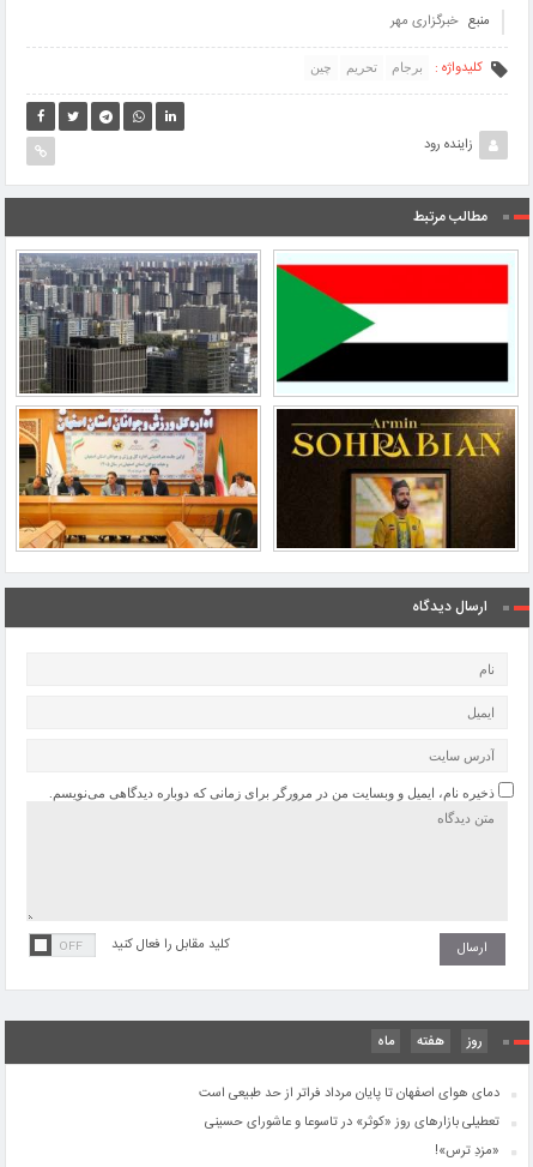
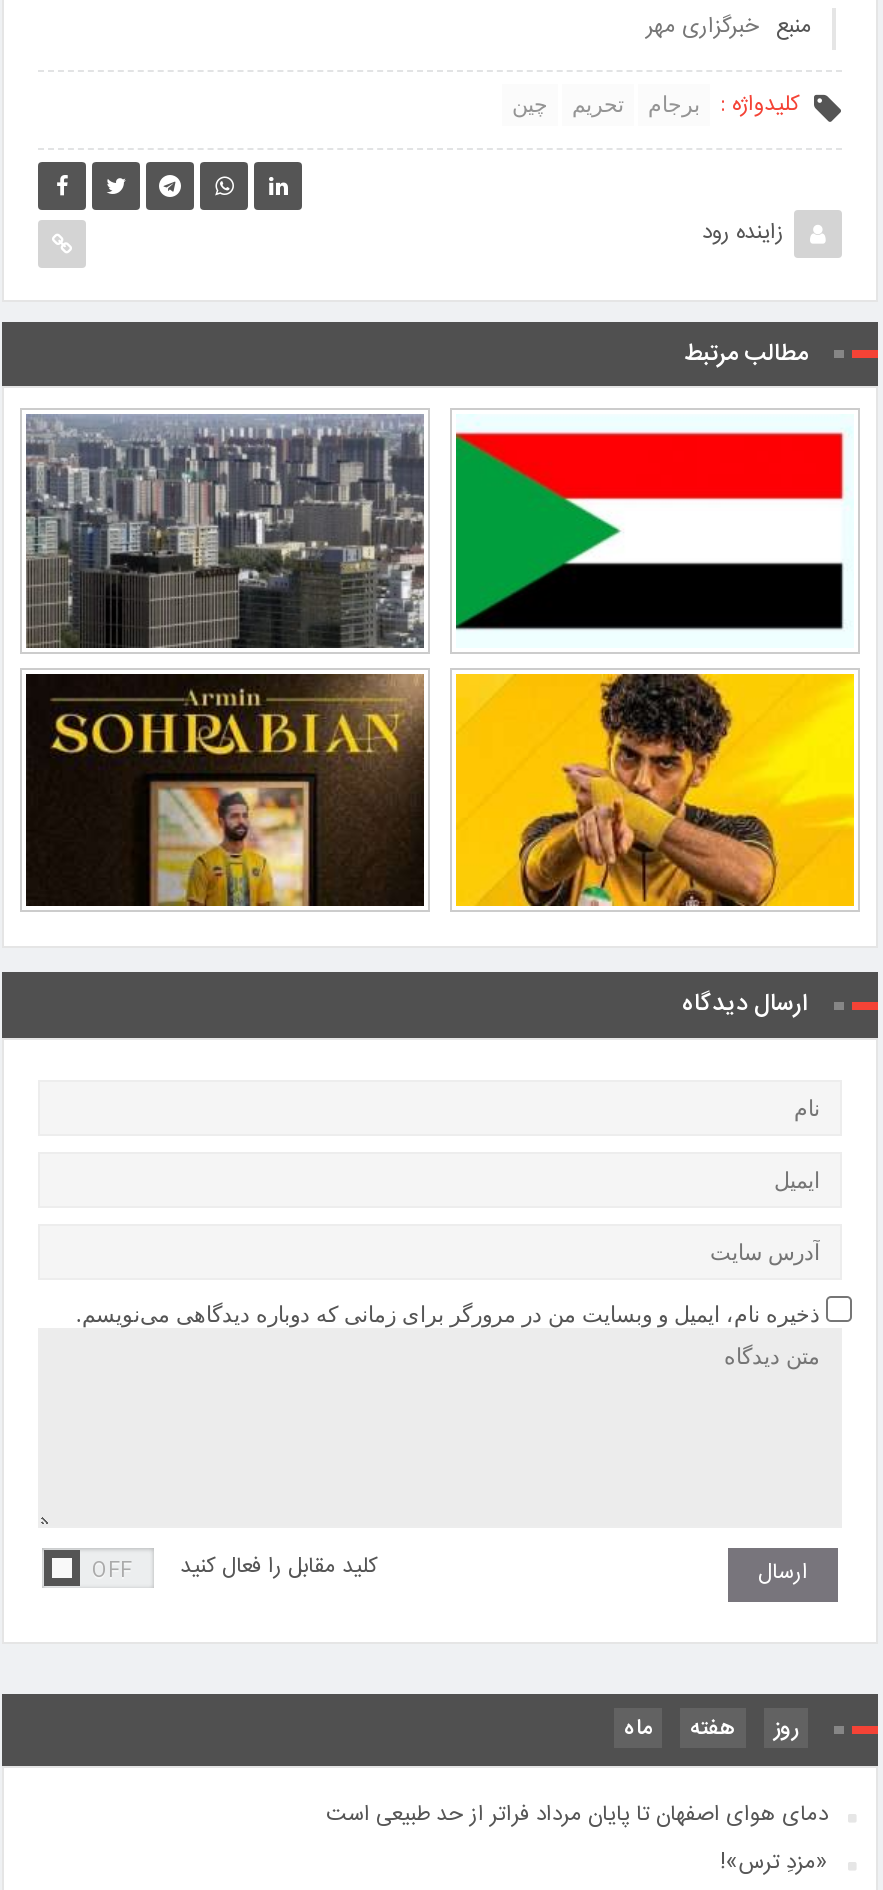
[18,408,259,549] [image] -> [24,672,426,908] [image]
[275,408,516,549] [image] -> [454,672,856,908] [image]
[205,1112,499,1134] تعطیلی بازارهای روز «کوثر» در تاسوعا و عاشورای حسینی -> none

